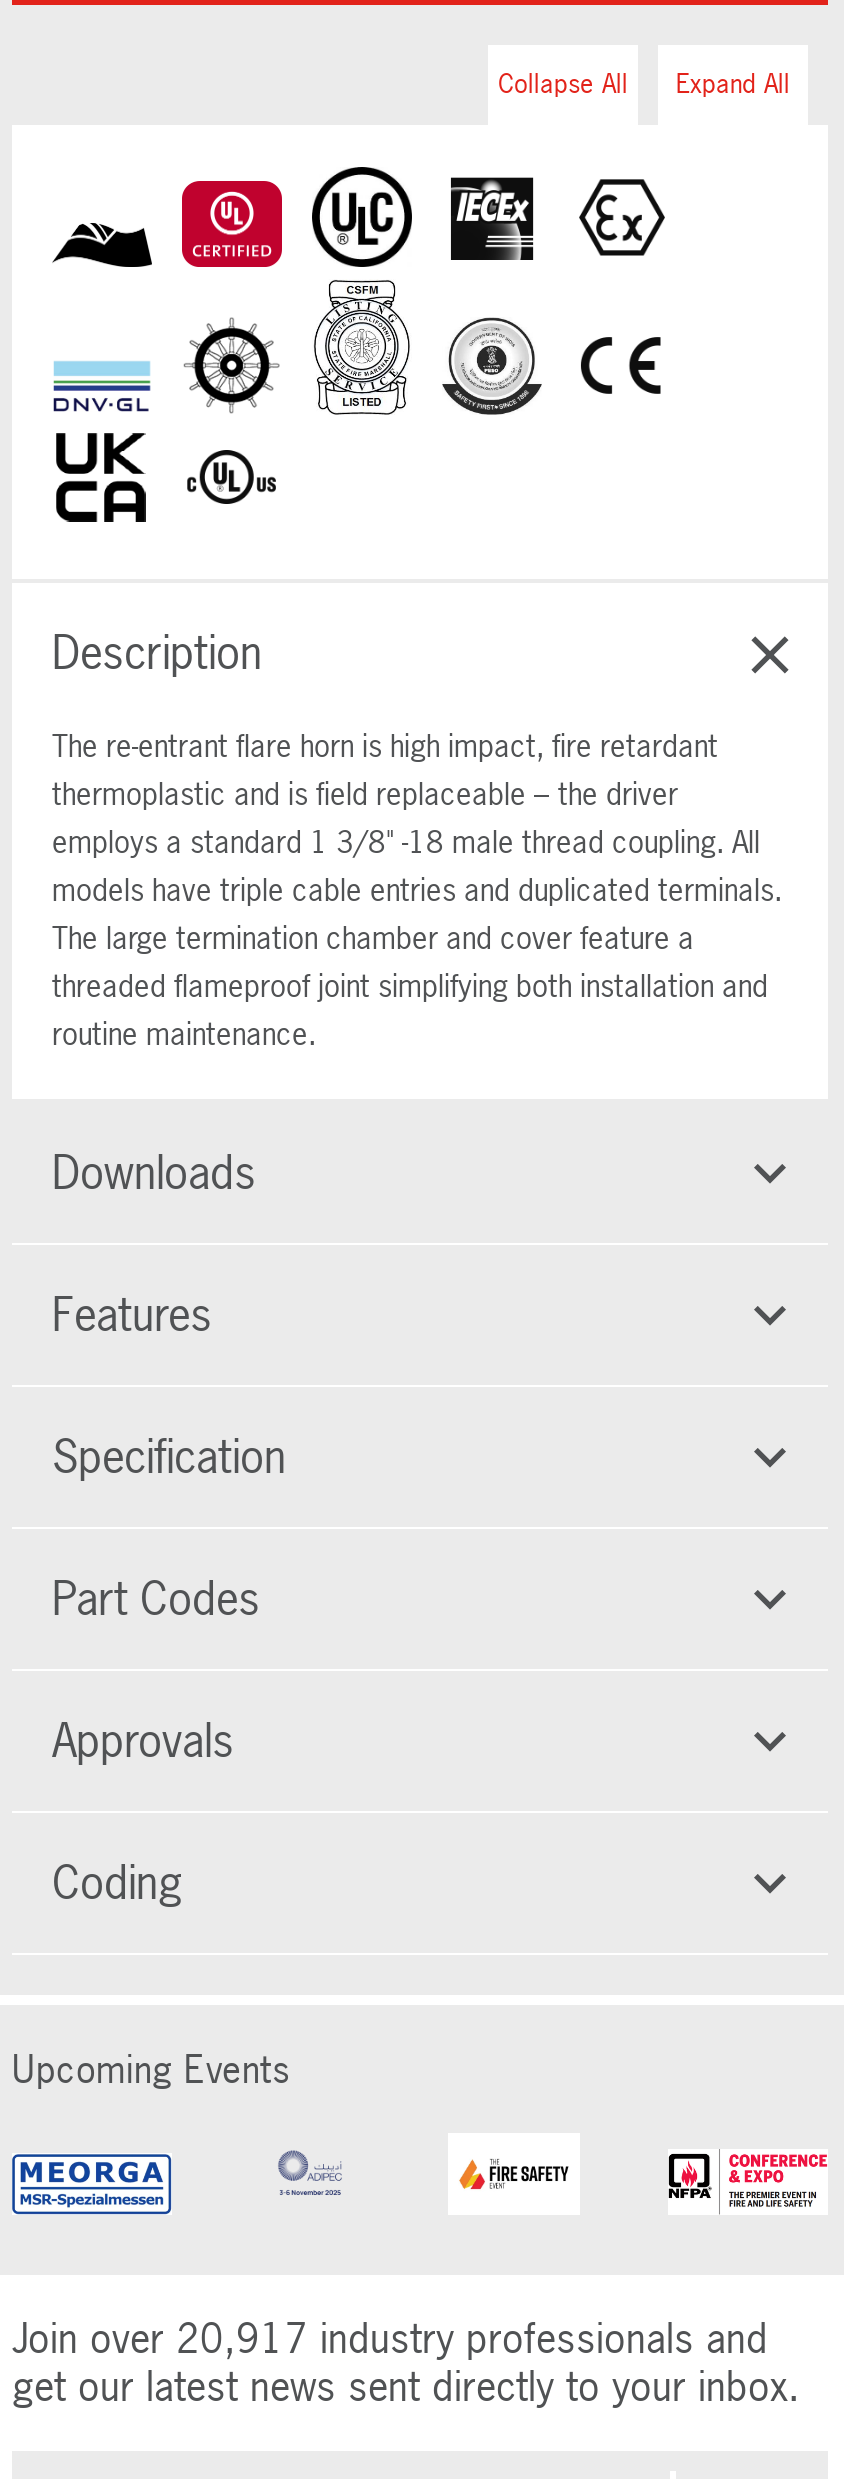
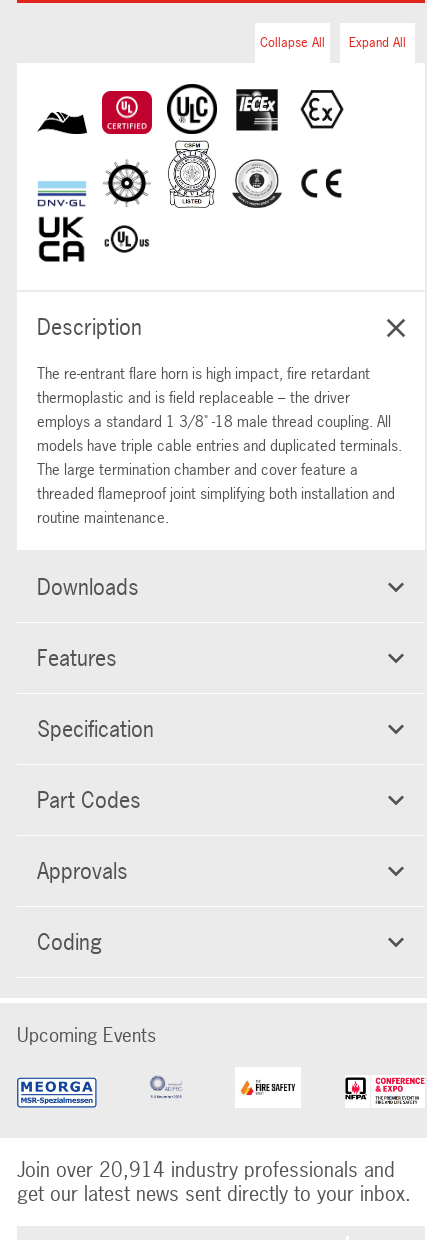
[12,2312,768,2366] Join over 20,917 industry professionals and -> [17,1156,395,1183] Join over 20,914 industry professionals and

